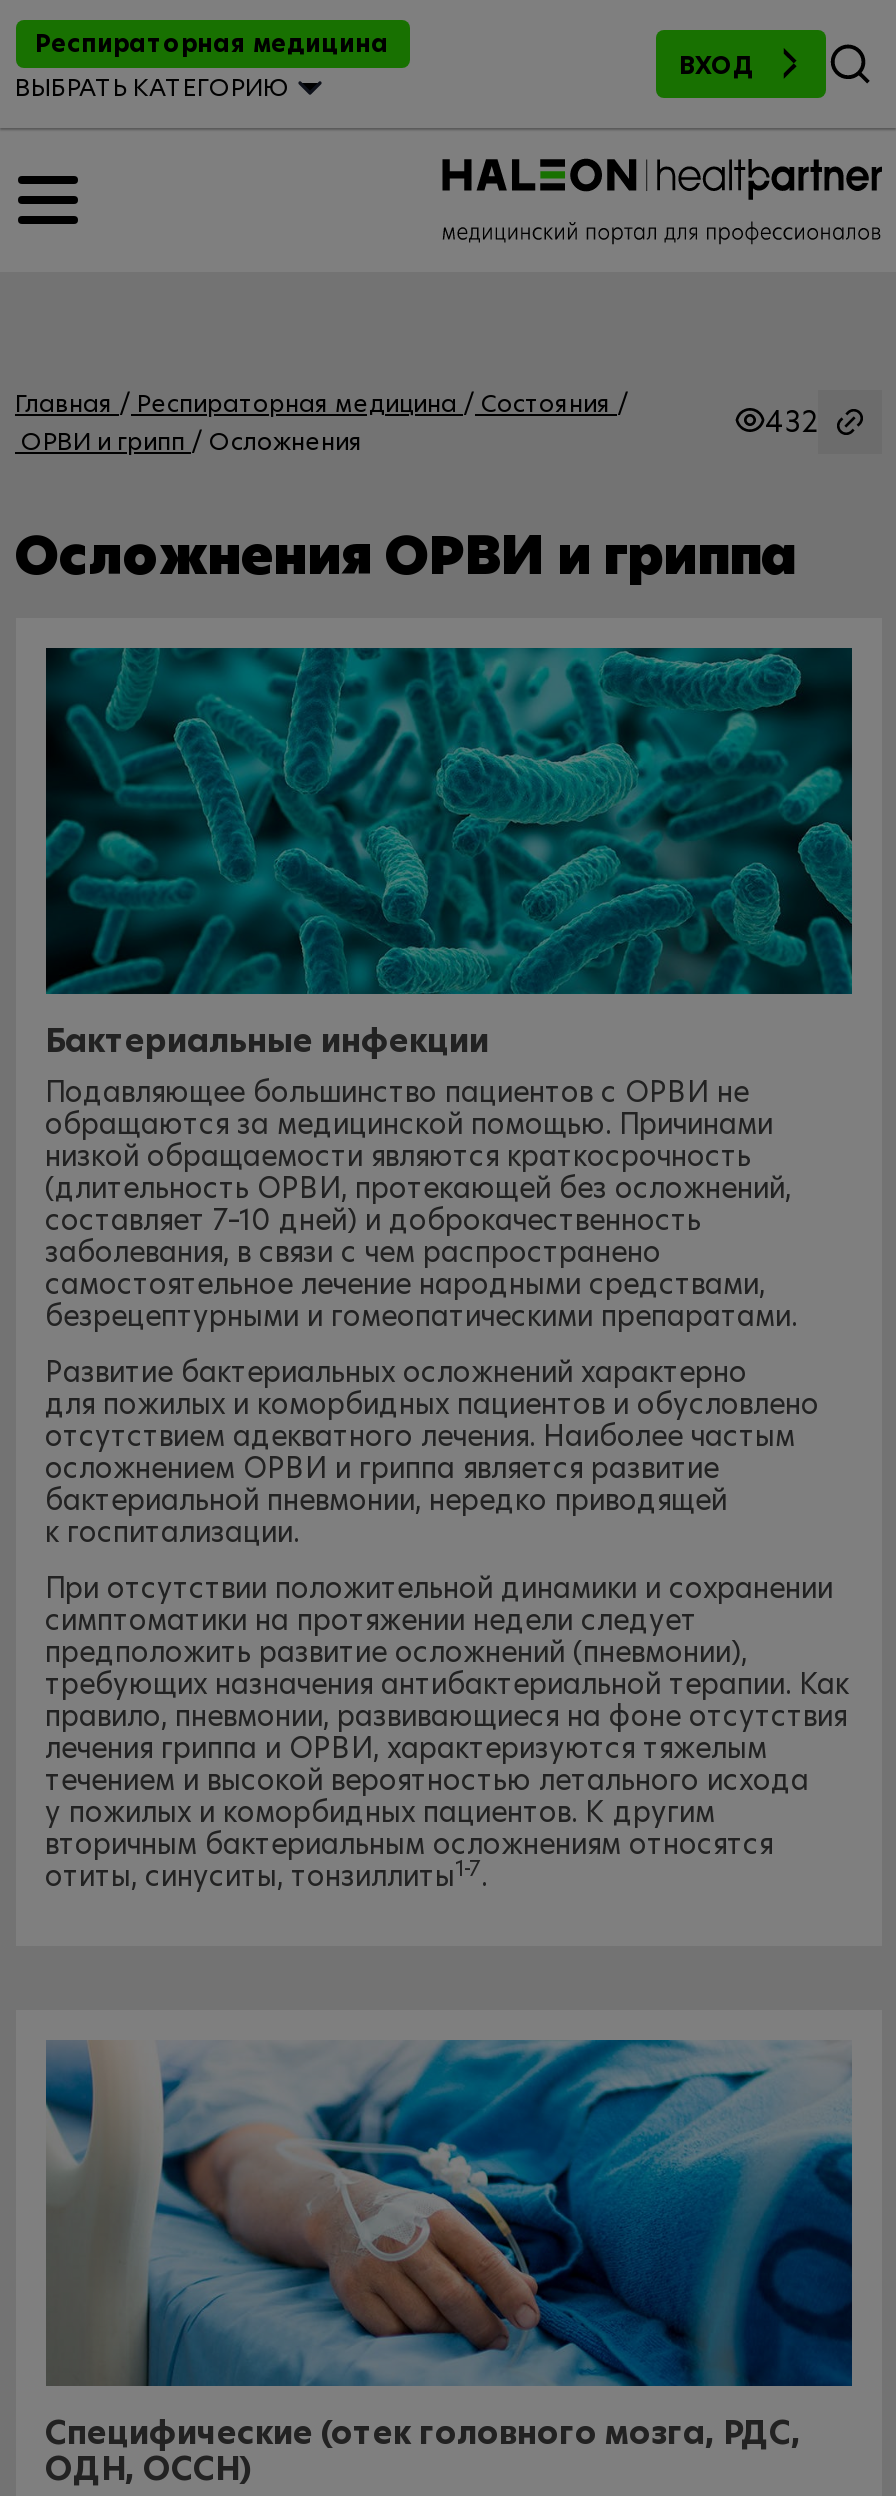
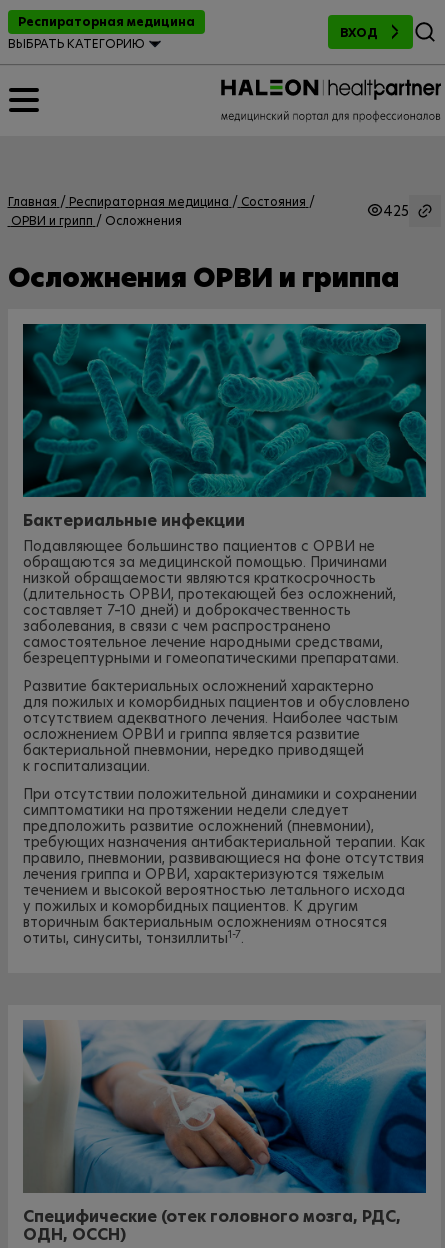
[765,401,817,441] 432 -> [382,200,408,220] 425

